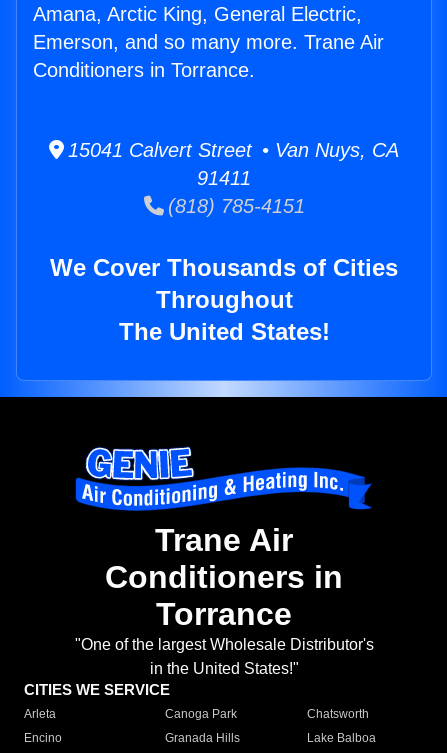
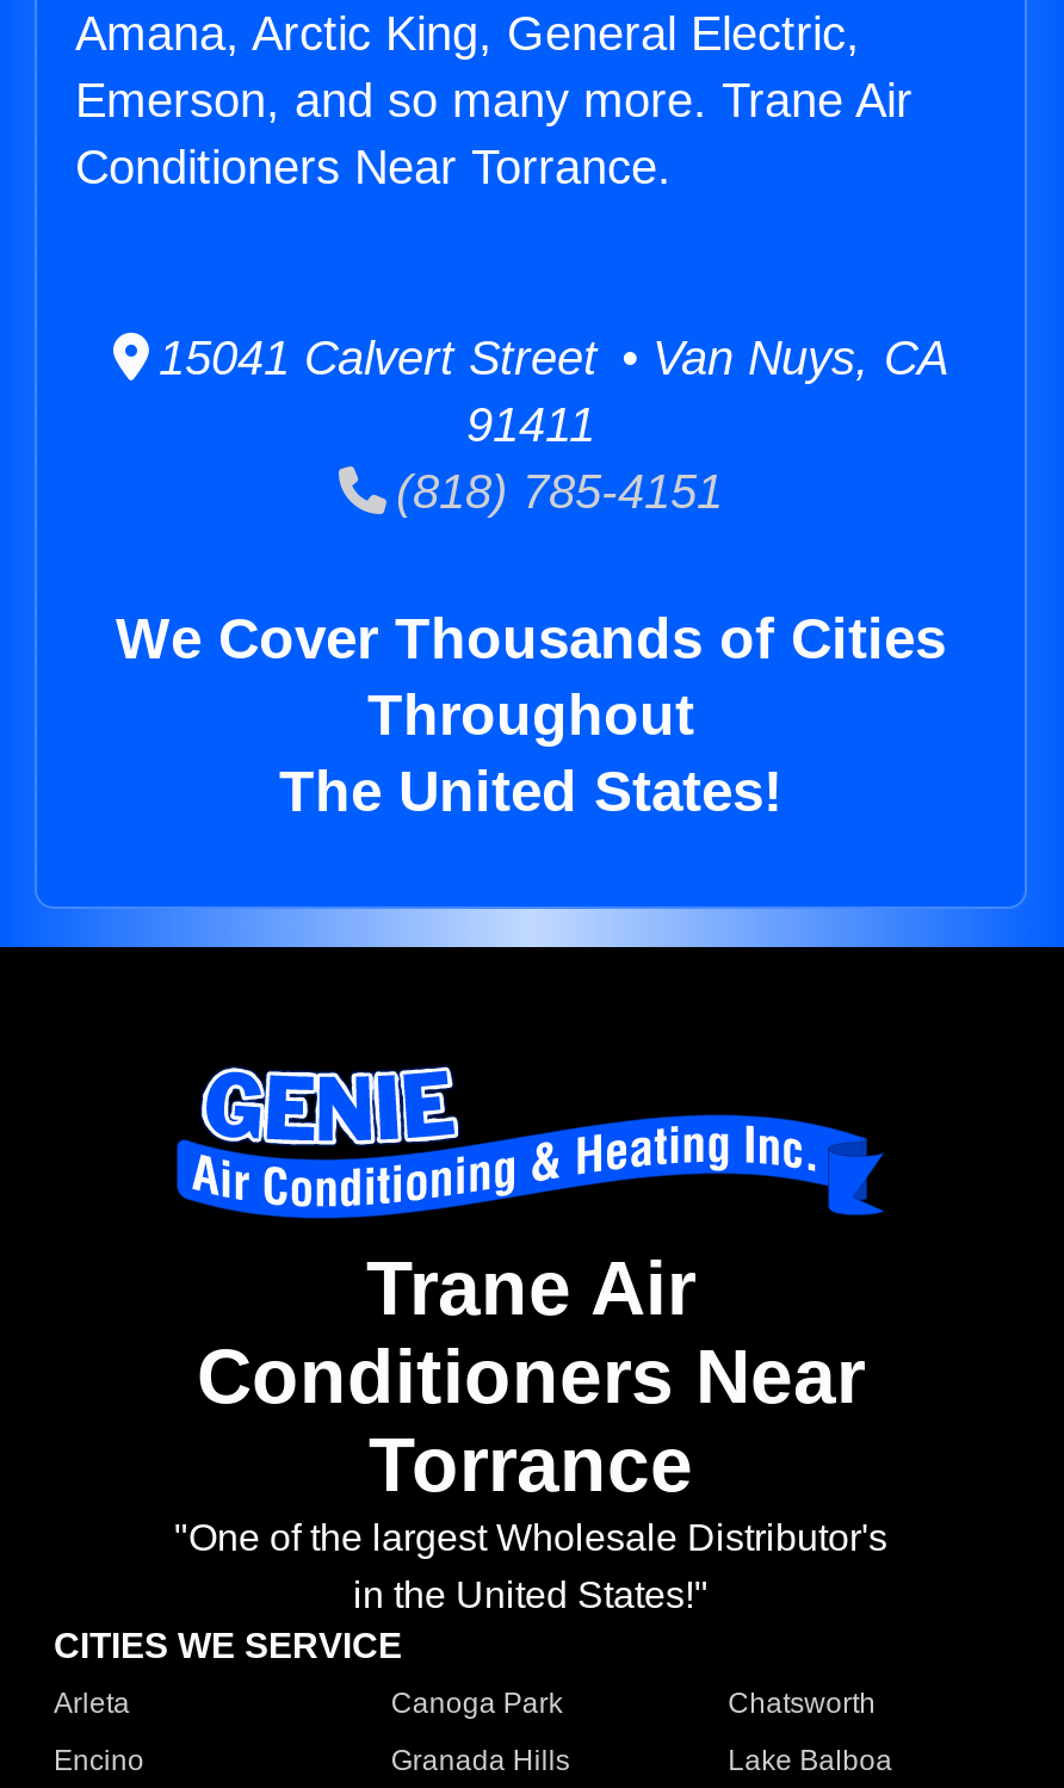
[33,59,255,81] Conditioners in Torrance. -> [75,141,672,193] Conditioners Near Torrance.
[105,559,343,595] Conditioners in -> [197,1334,865,1420] Conditioners Near

